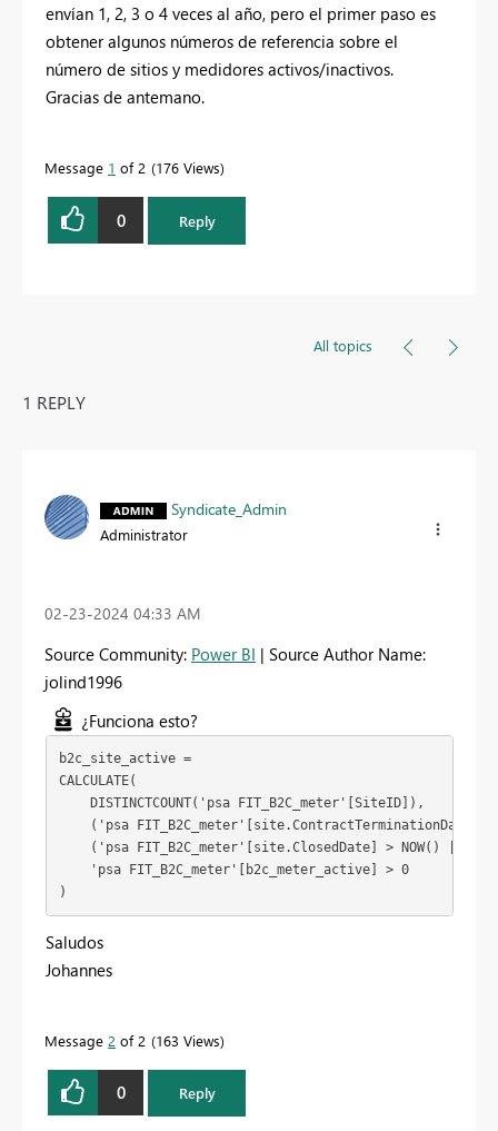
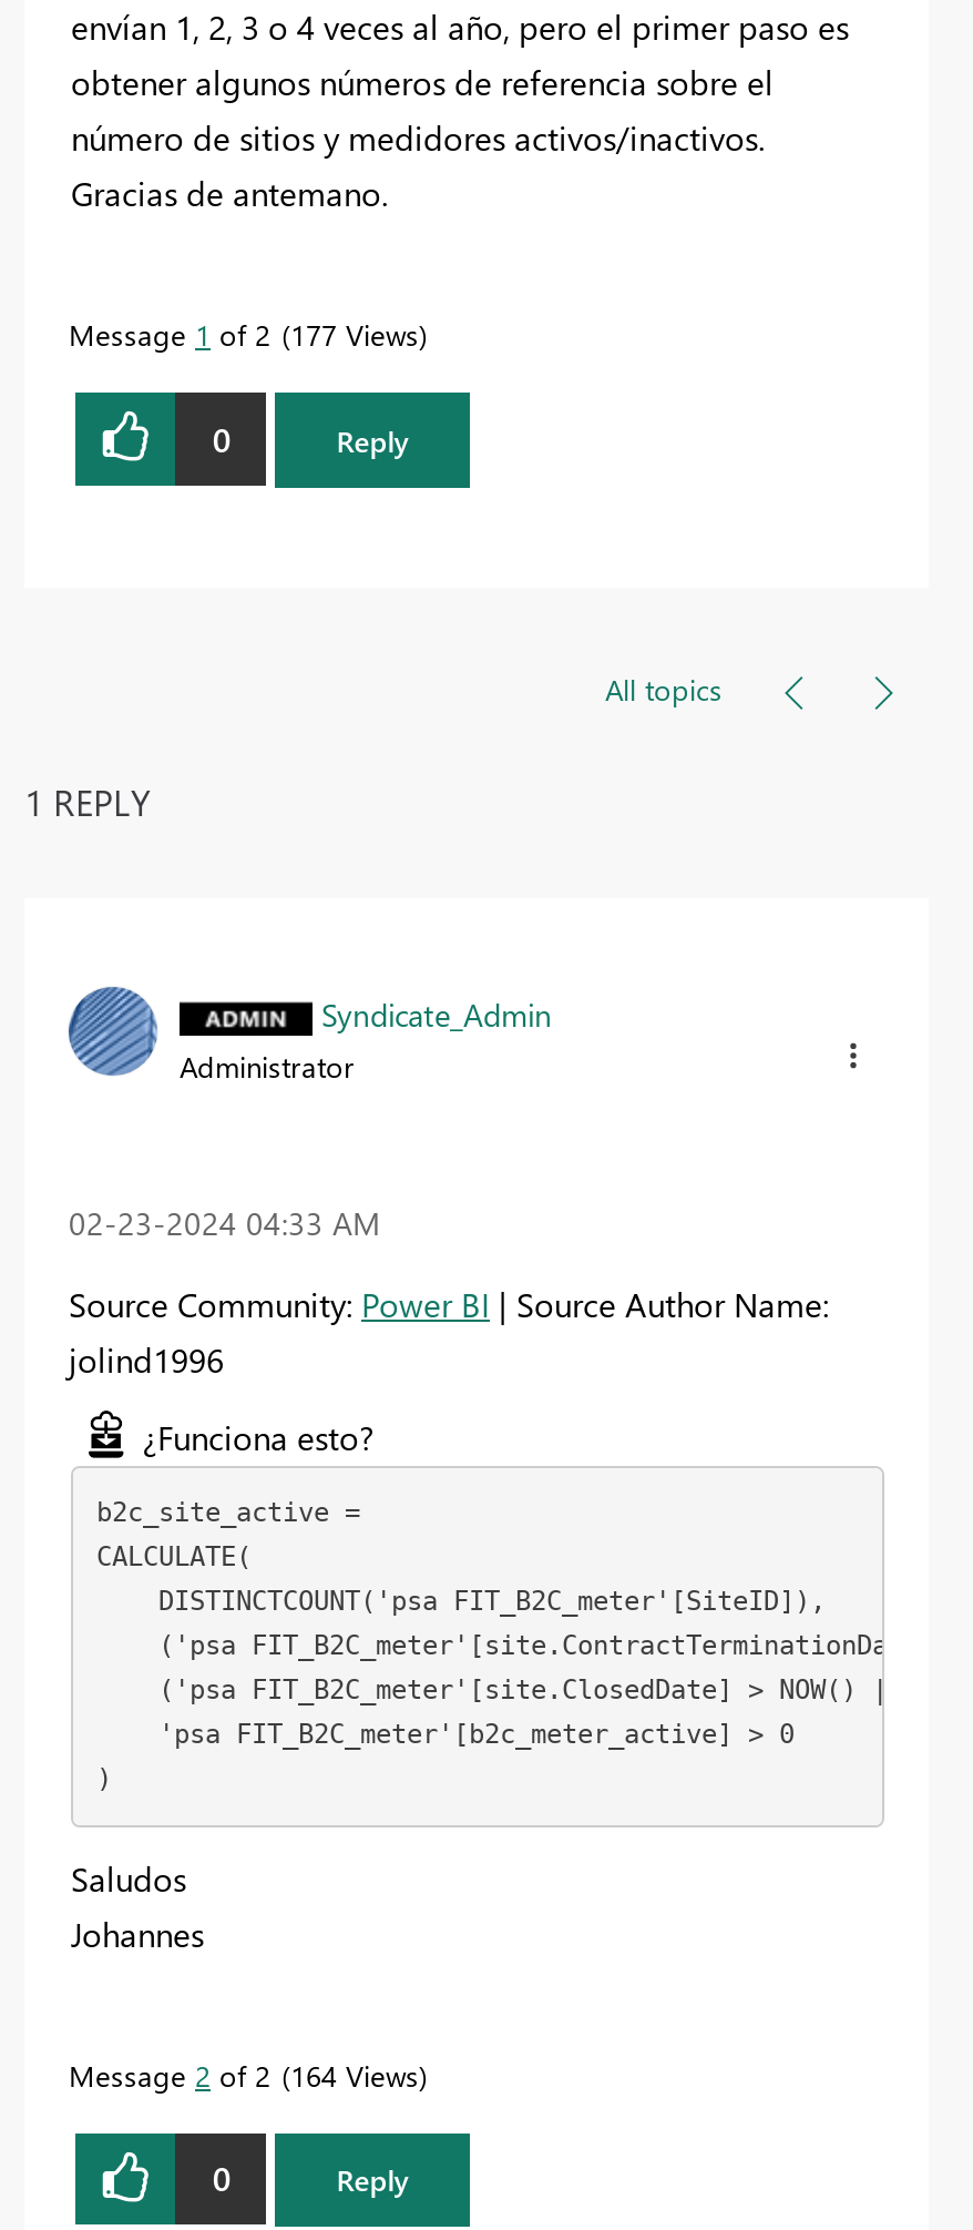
[44,158,220,177] Message 1 of 2 176 Views -> [69,316,419,354] Message 1 of 2 177 Views
[44,1031,220,1050] Message 2 of 2 163 Views -> [69,2055,419,2093] Message 2 of 2 164 Views

